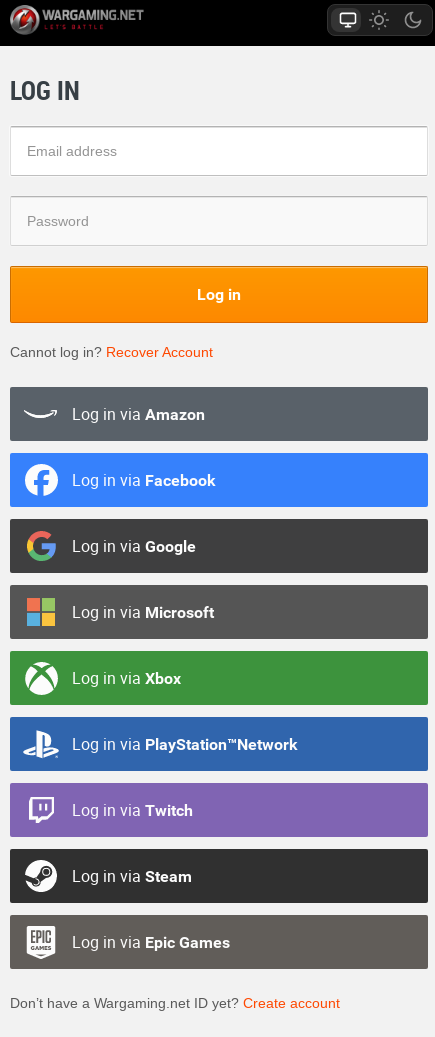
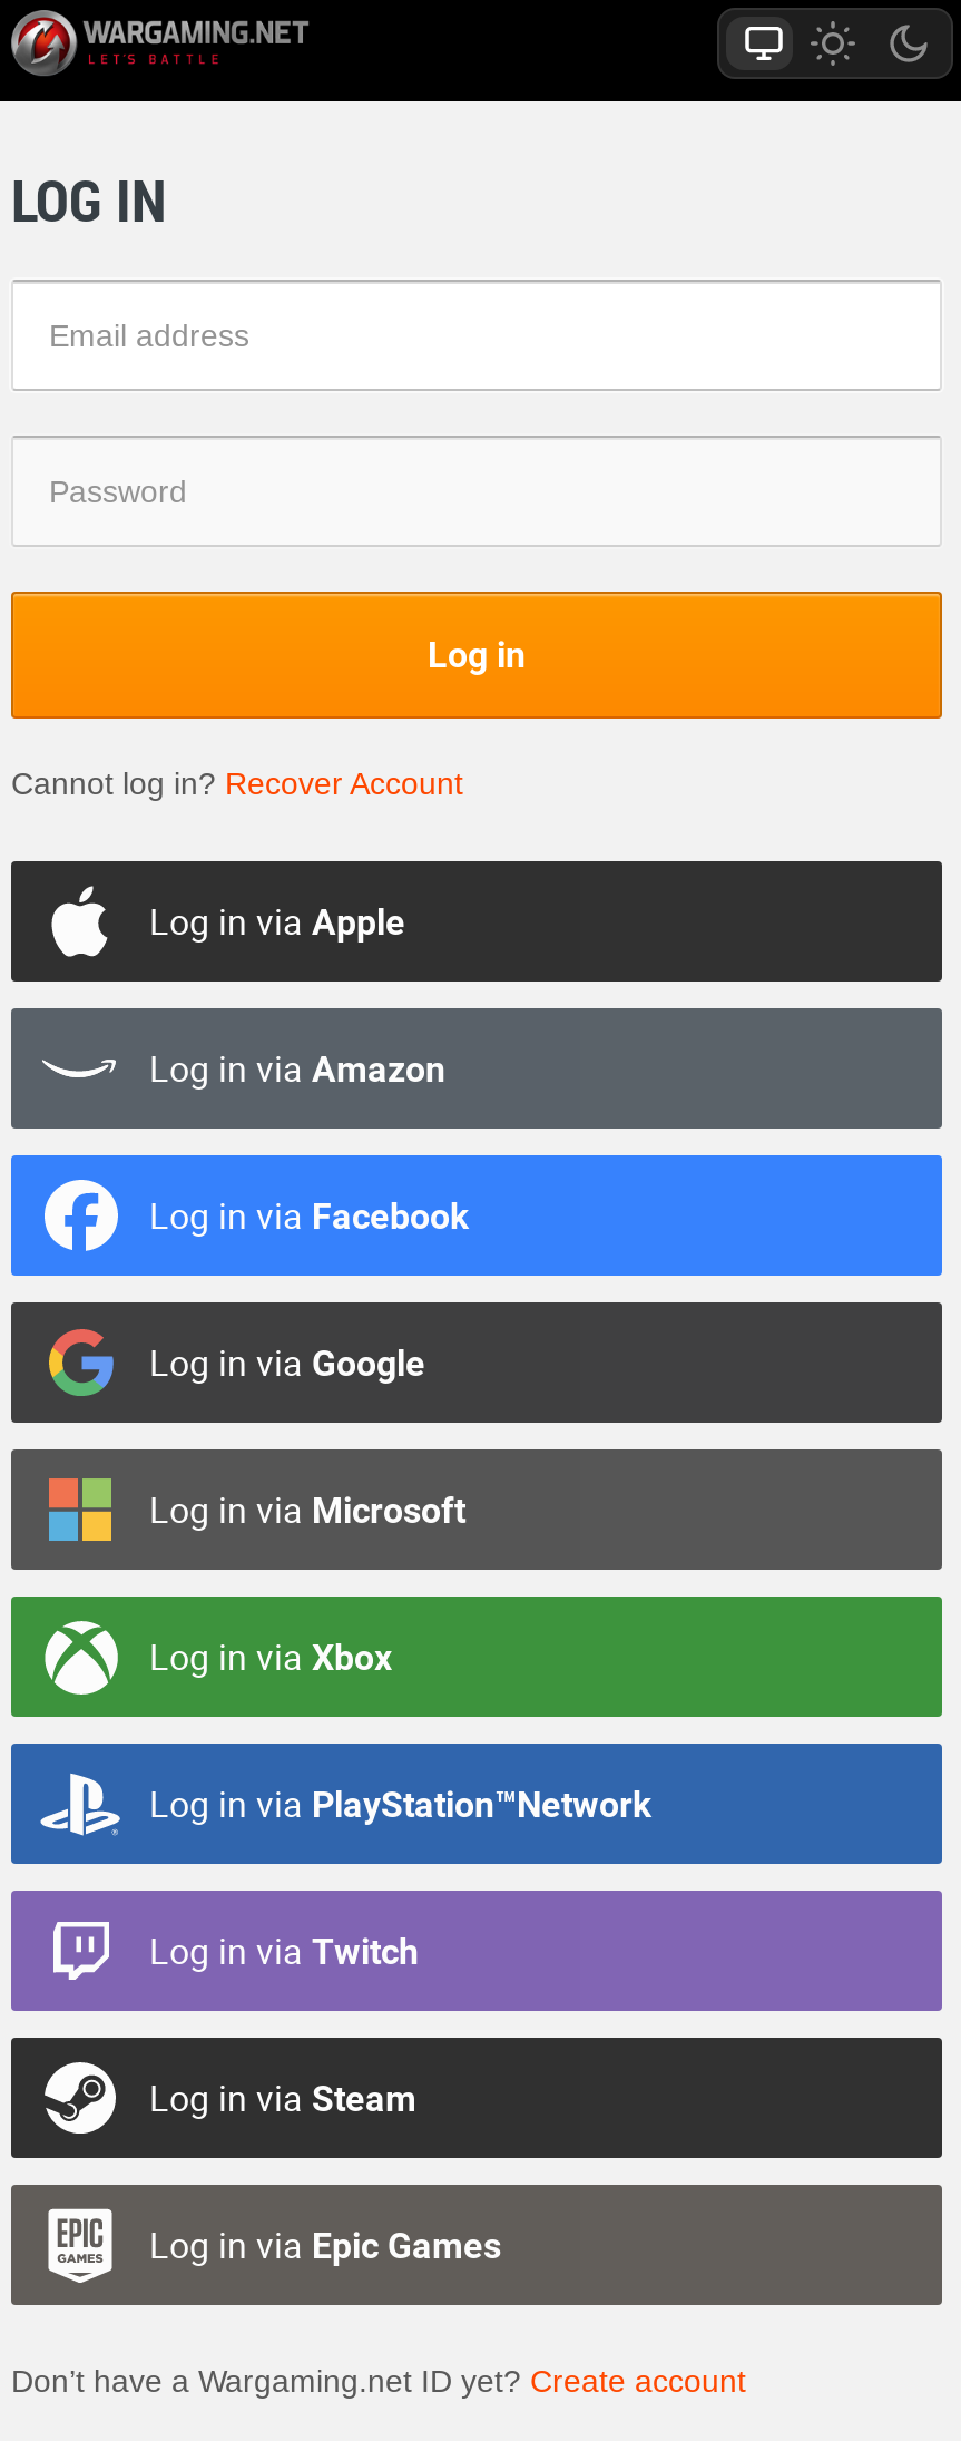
none -> [149,896,405,945] Log in via Apple

